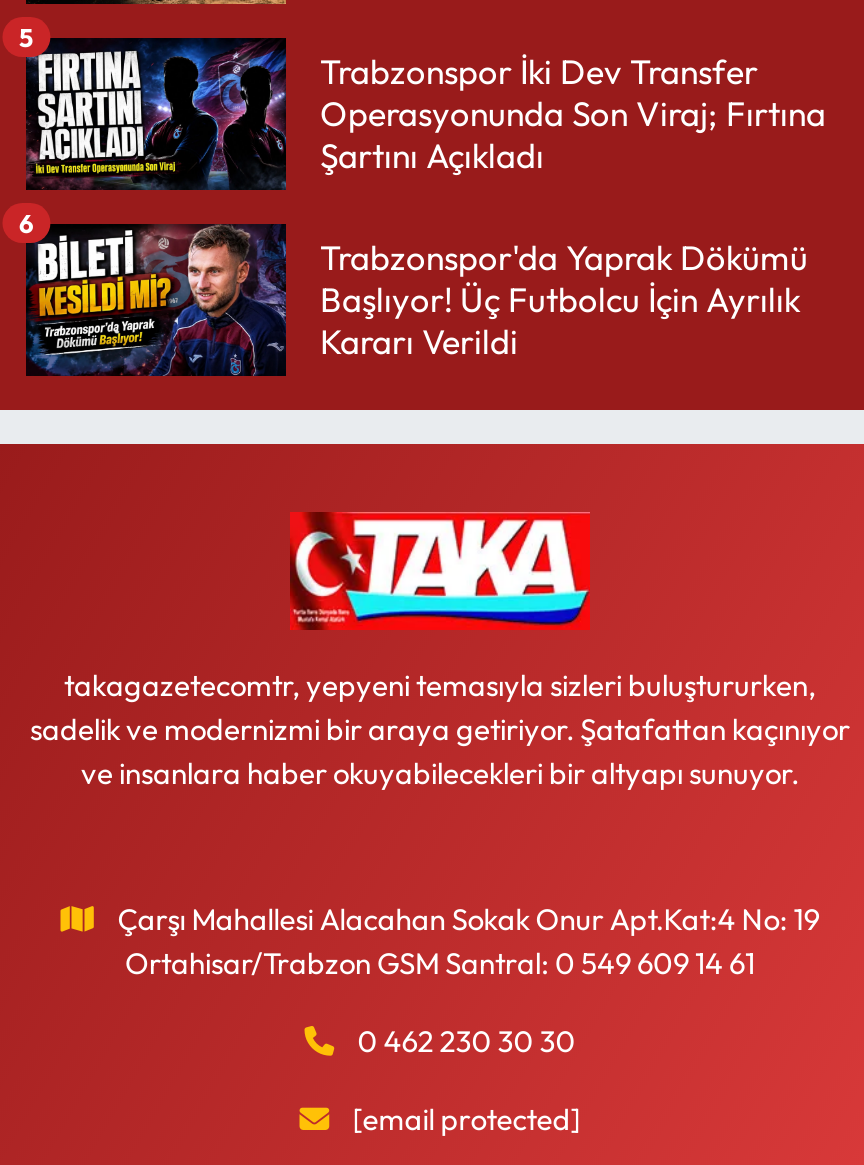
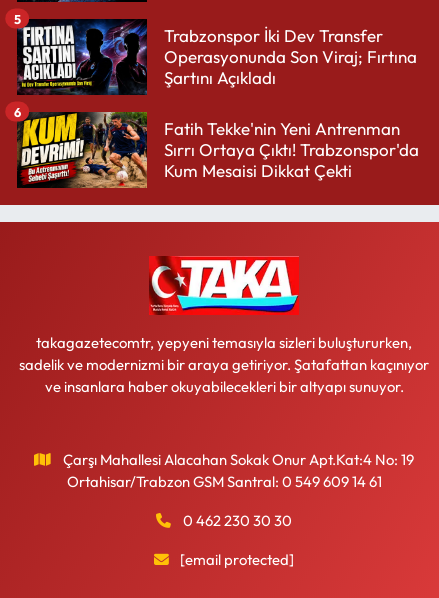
[24,222,808,378] [image] | Trabzonspor'da Yaprak Dökümü | Başlıyor! Üç Futbolcu İçin Ayrılık | Kararı Verildi -> [17,111,419,189] [image] | Fatih Tekke'nin Yeni Antrenman | Sırrı Ortaya Çıktı! Trabzonspor'da | Kum Mesaisi Dikkat Çekti

